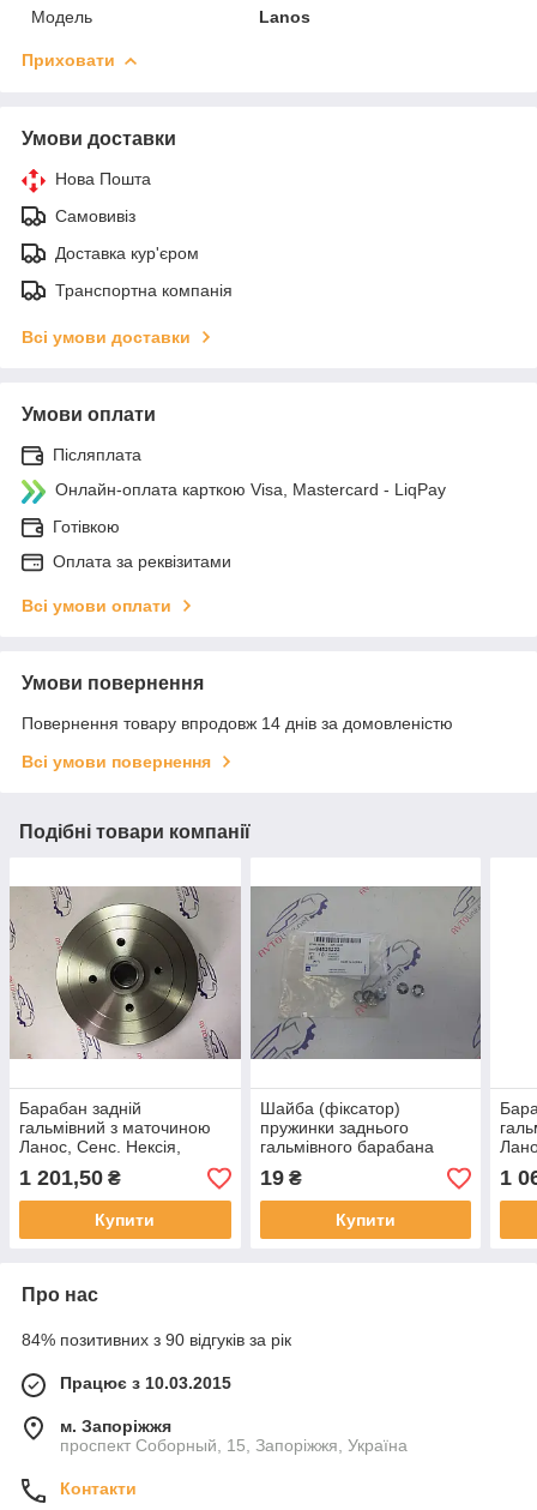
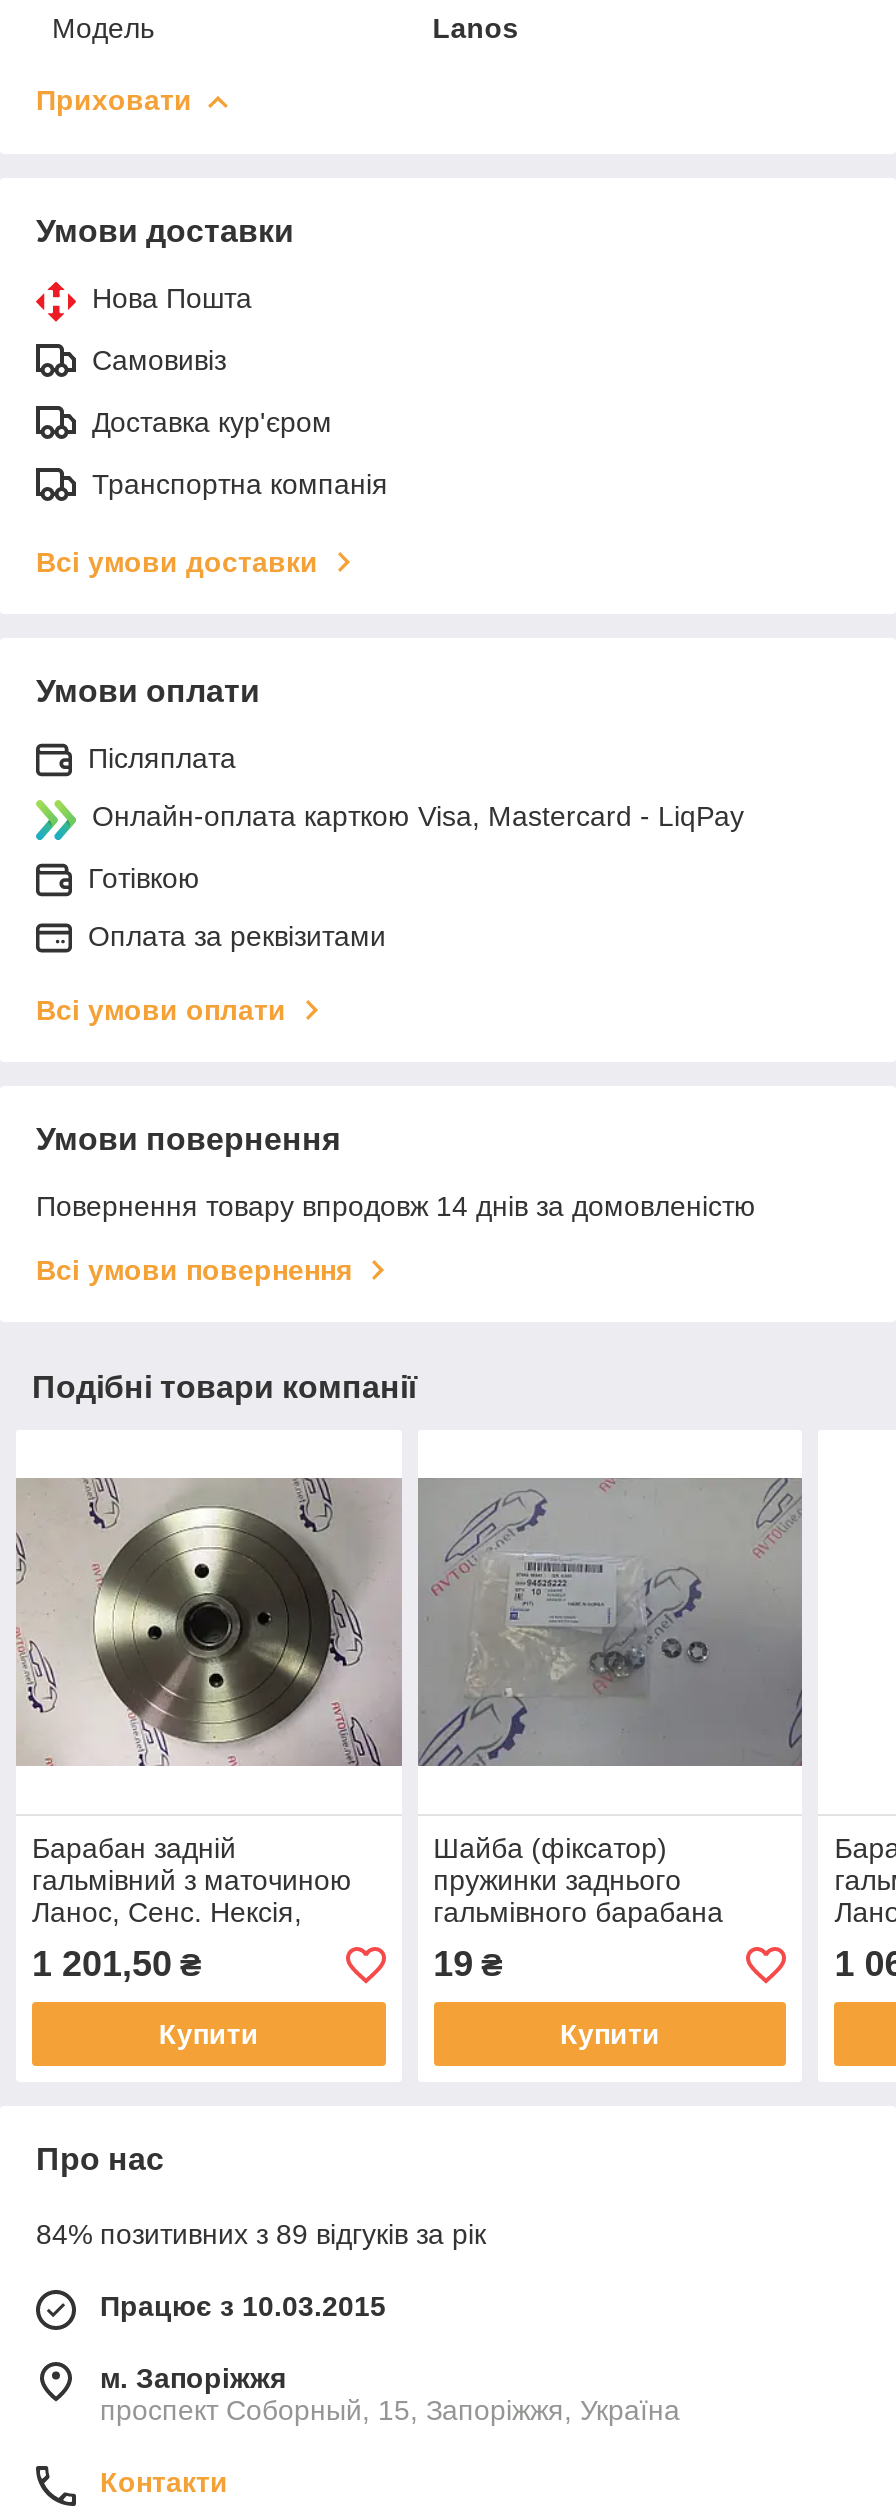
[22,1331,291,1350] 84% позитивних з 90 відгуків за рік -> [36,2219,486,2251] 84% позитивних з 89 відгуків за рік

